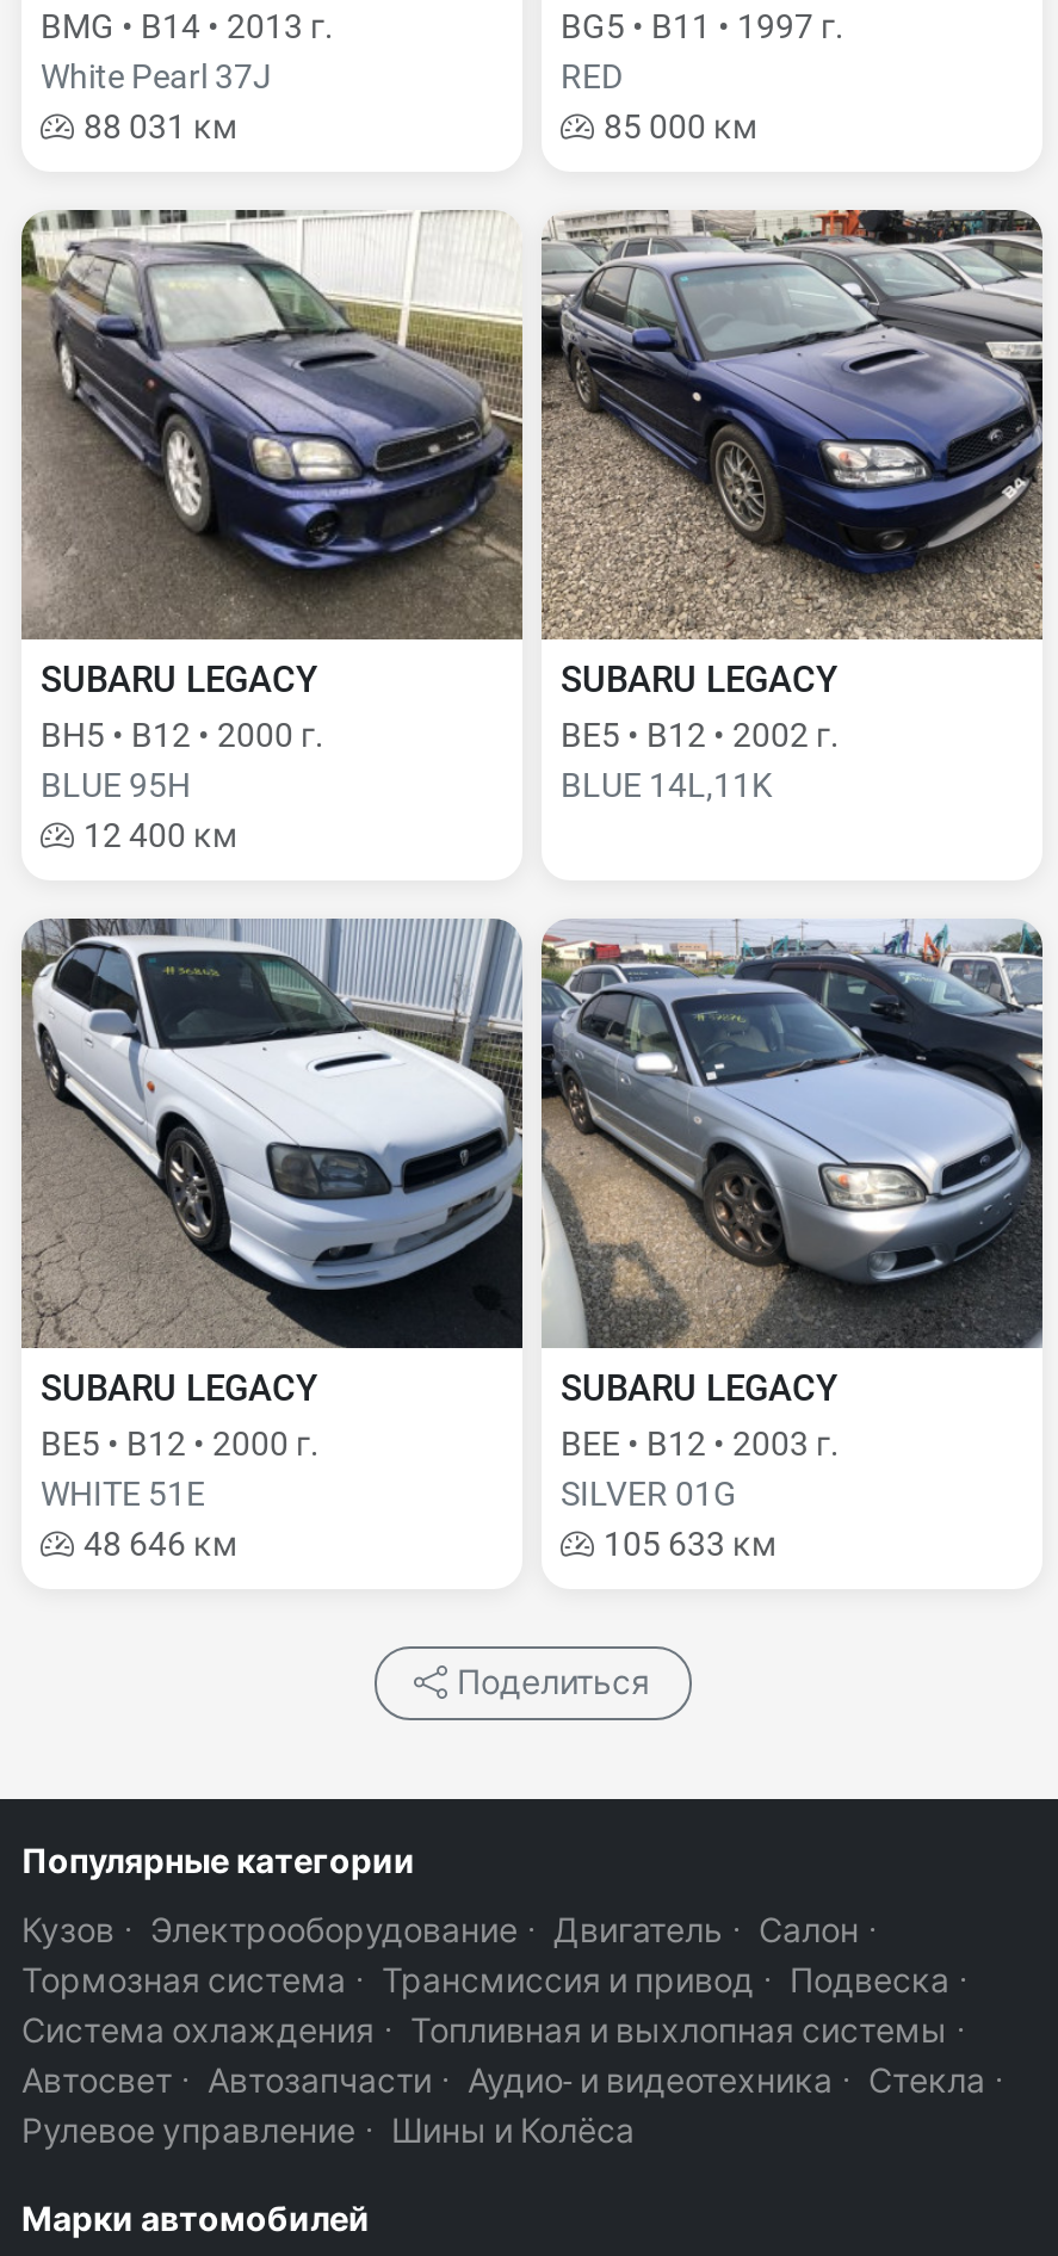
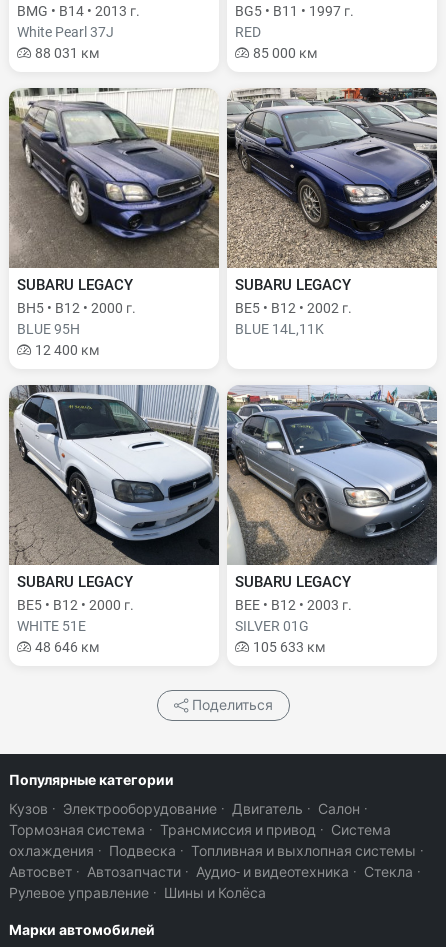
[21,1961,969,2049] Тормозная система · Трансмиссия и привод · Подвеска · | Система охлаждения · Топливная и выхлопная системы · -> [9,822,424,859] Тормозная система · Трансмиссия и привод · Система | охлаждения · Подвеска · Топливная и выхлопная системы ·

